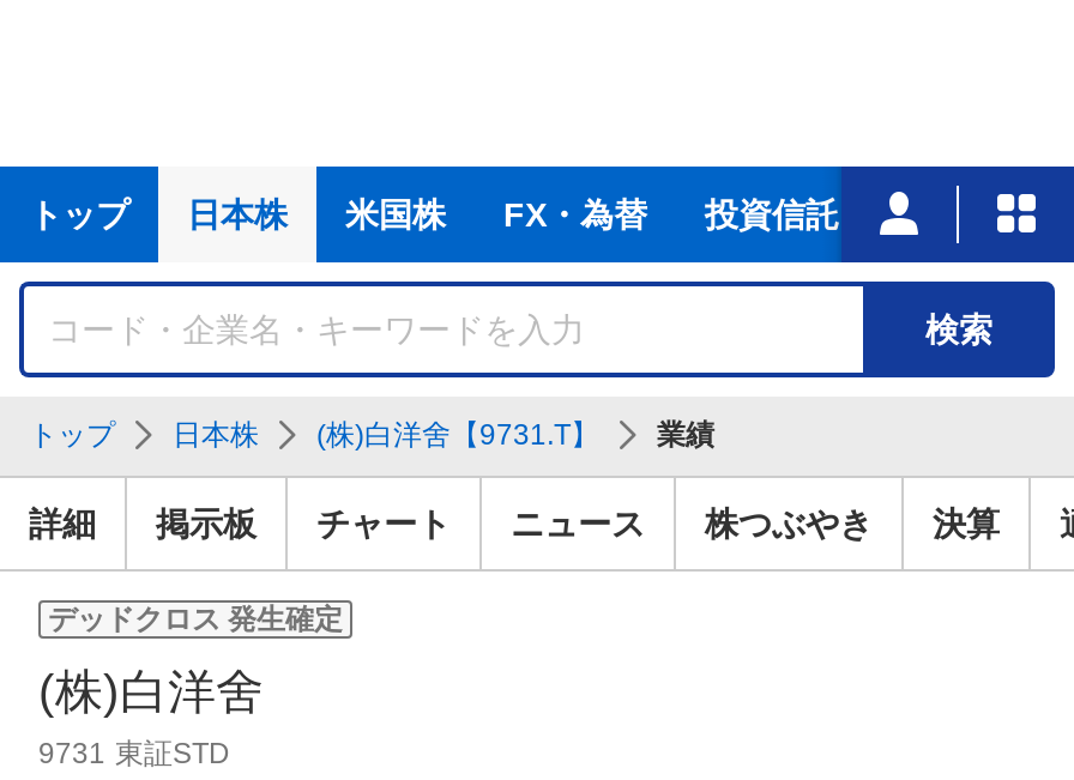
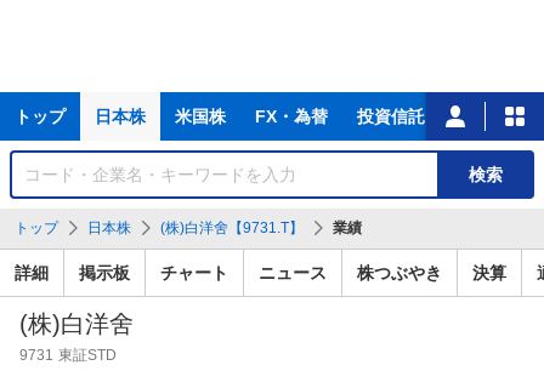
[48,602,343,636] デッドクロス 発生確定 -> none

